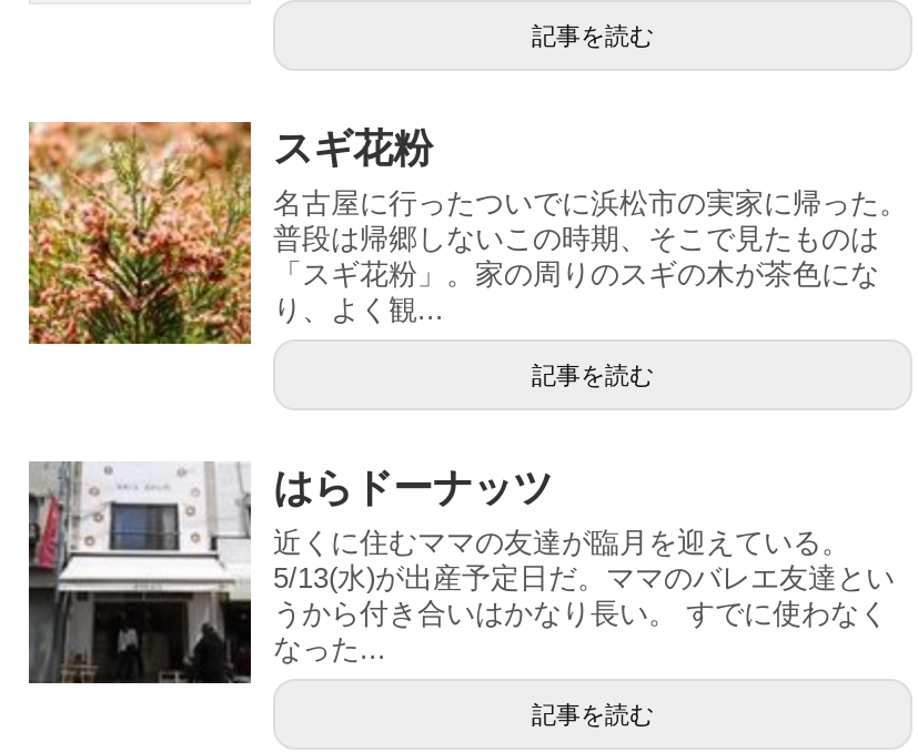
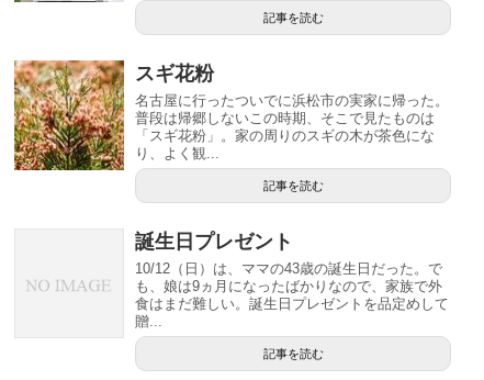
[27,461,249,685] [image] -> none
[273,467,895,666] はらドーナッツ | 近くに住むママの友達が臨月を迎えている。 | 5/13(水)が出産予定日だ。ママのバレエ友達とい | うから付き合いはかなり長い。 すでに使わなく | なった... -> [135,231,449,330] 誕生日プレゼント | 10/12（日）は、ママの43歳の誕生日だった。で | も、娘は9ヵ月になったばかりなので、家族で外 | 食はまだ難しい。誕生日プレゼントを品定めして | 贈...

